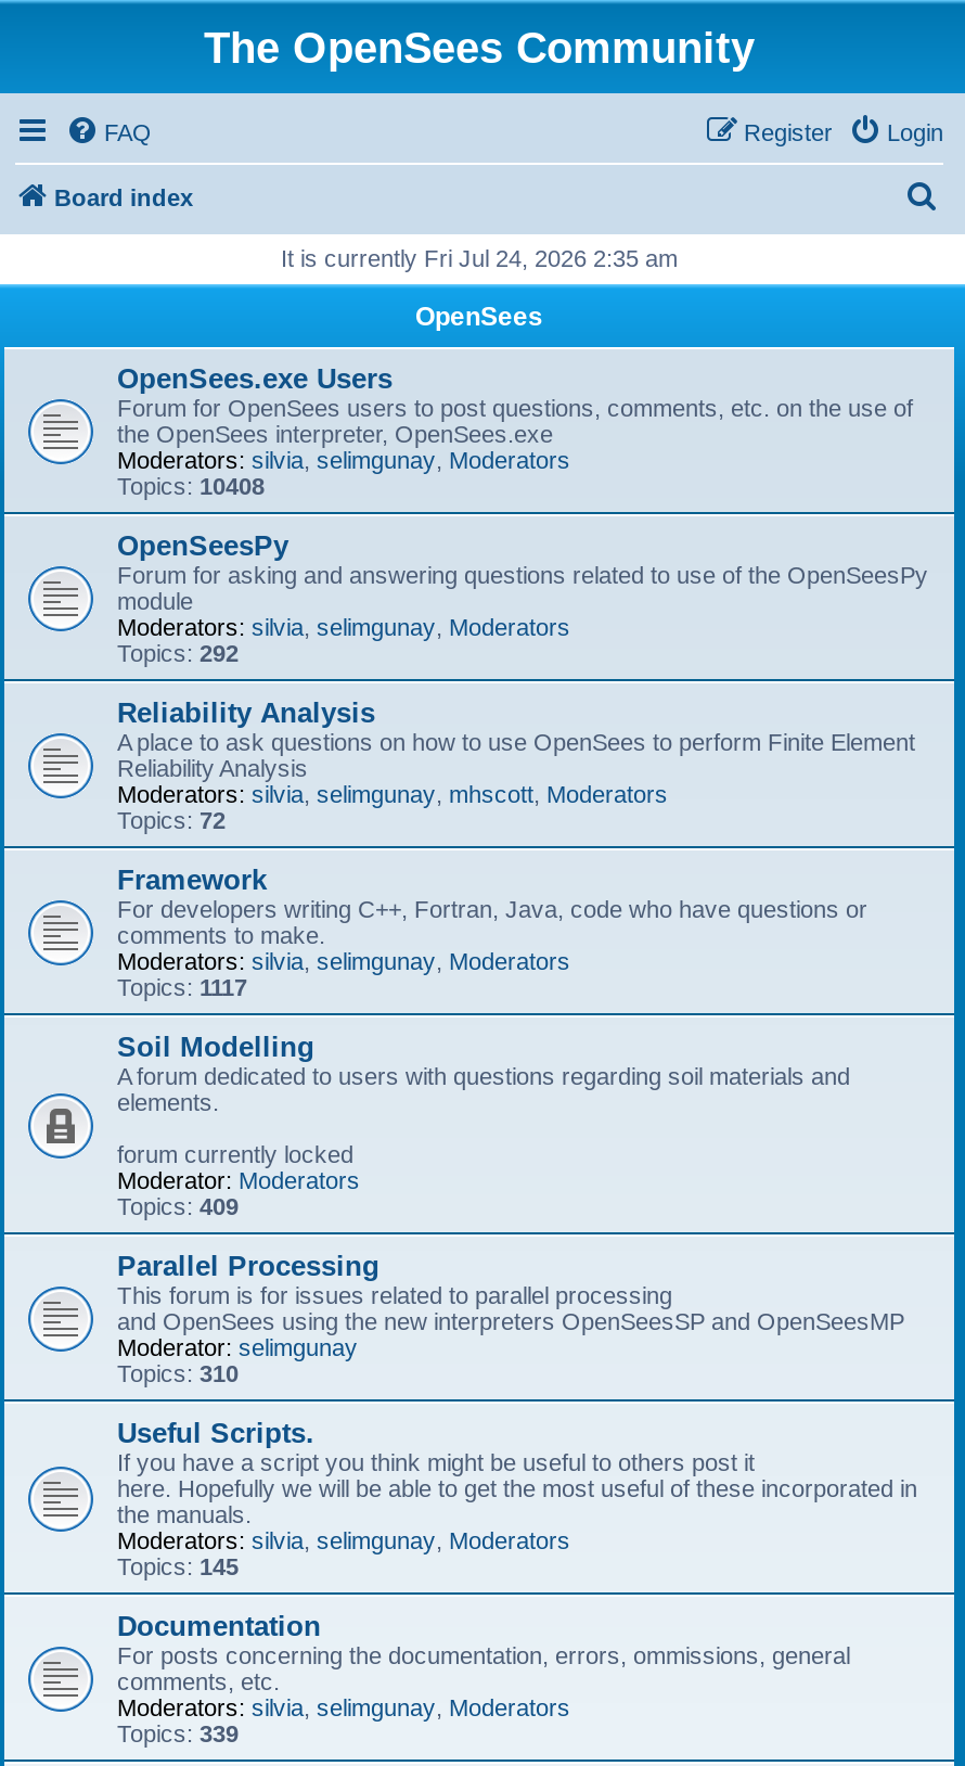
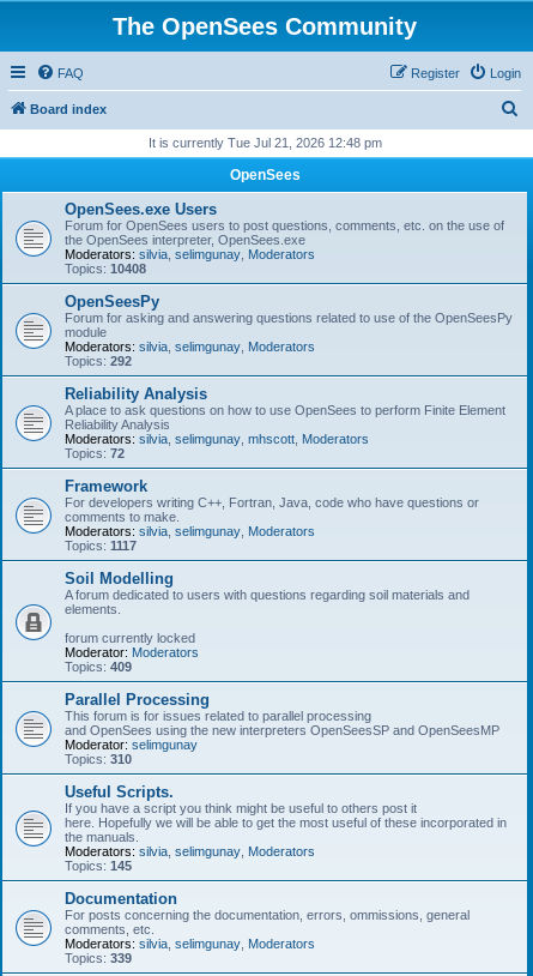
[281,245,678,271] It is currently Fri Jul 24, 2026 2:35 am -> [148,135,381,150] It is currently Tue Jul 21, 2026 12:48 pm

